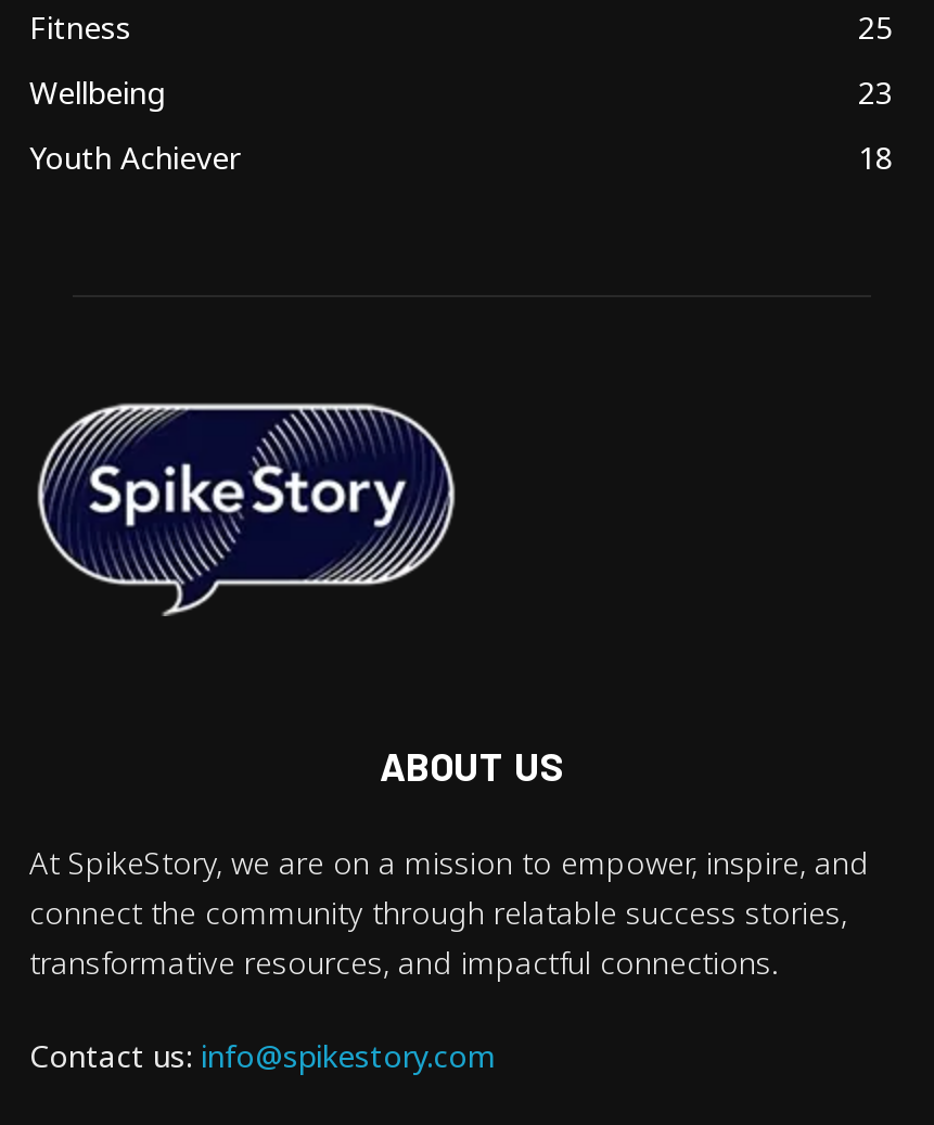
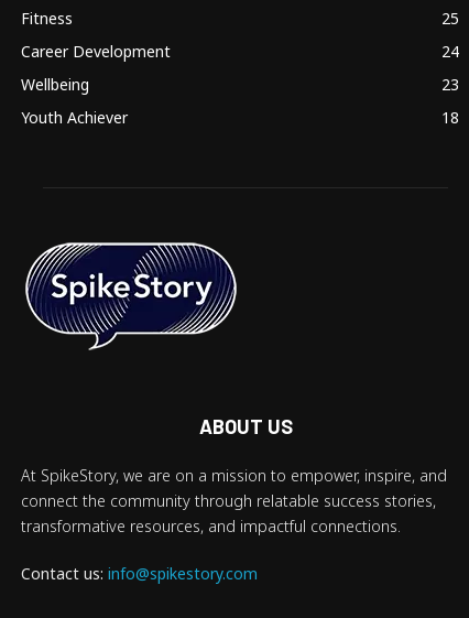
none -> [21,43,459,64] Career Development | 24

